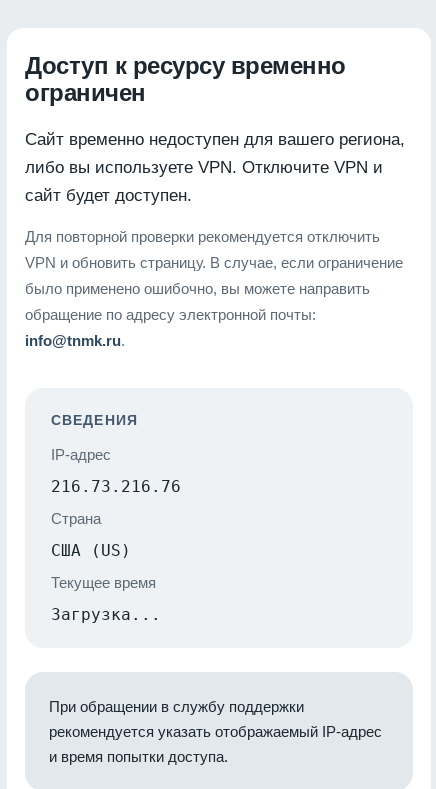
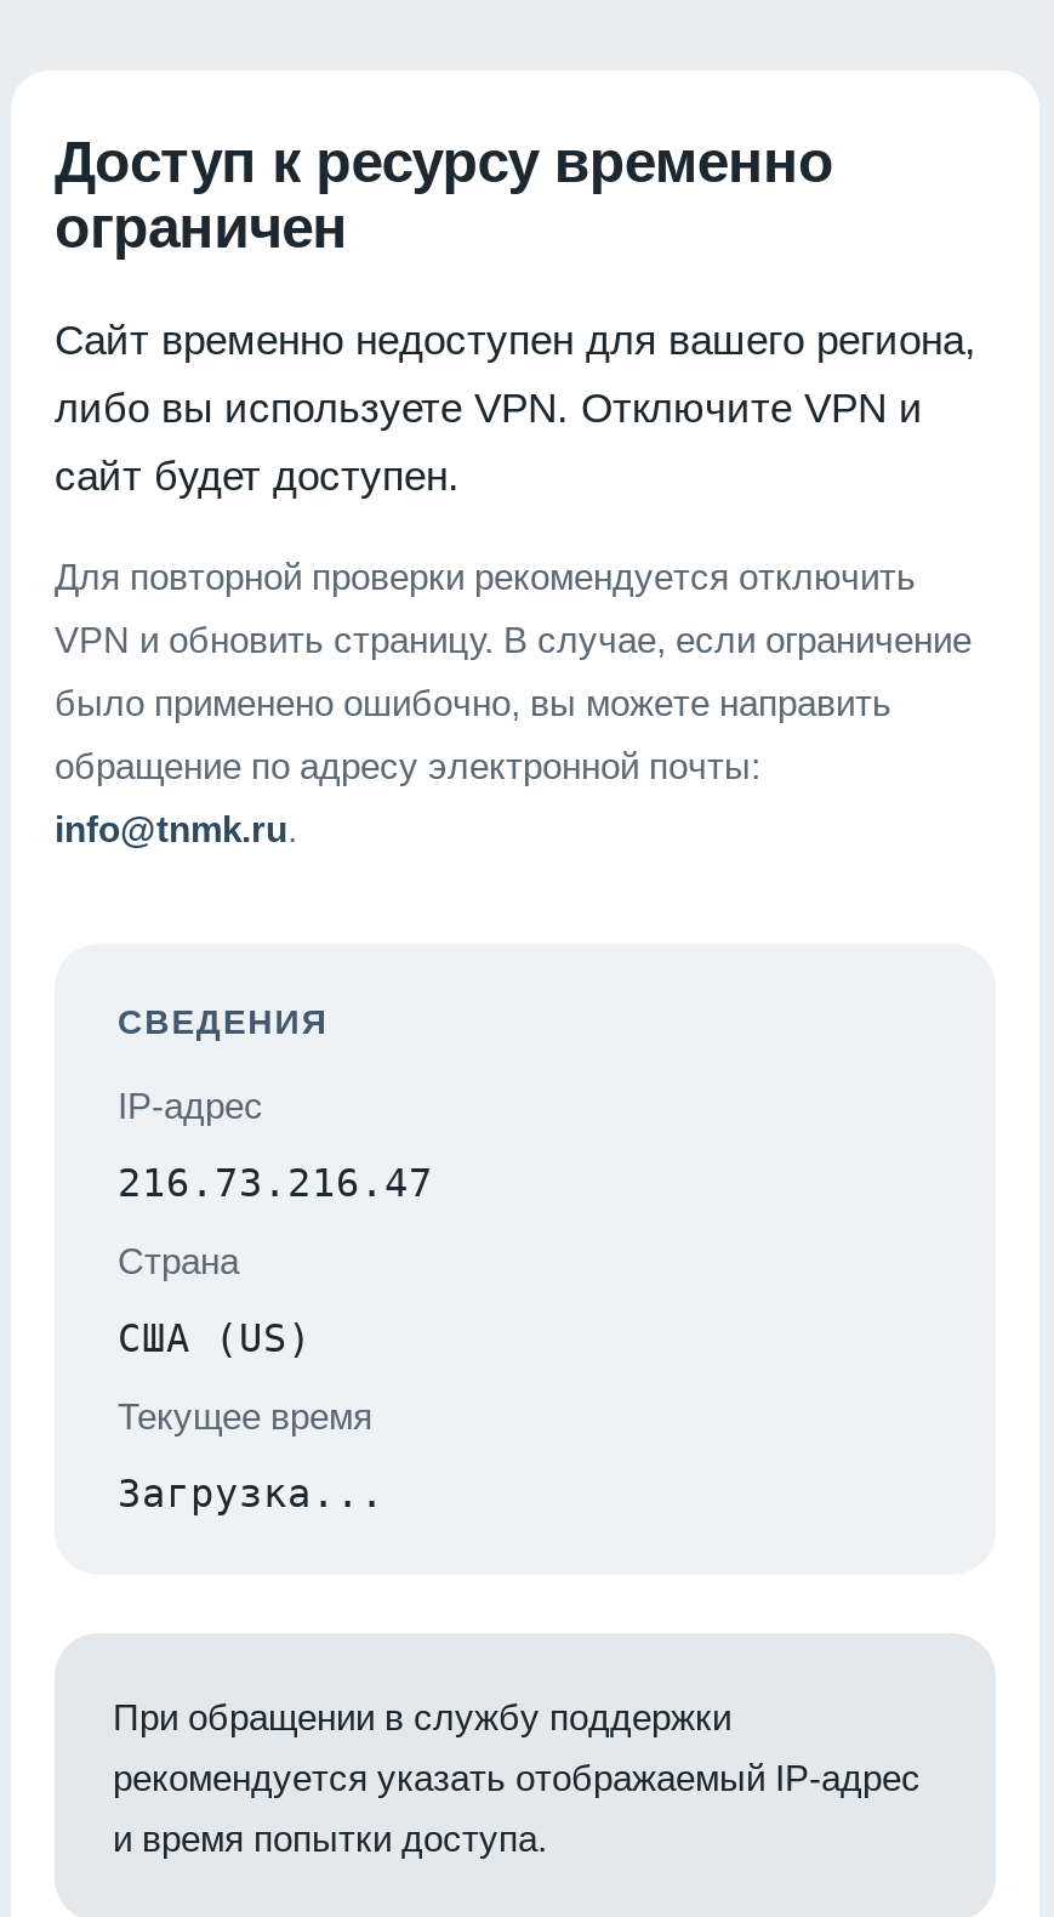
[51,476,181,495] 216.73.216.76 -> [118,1159,433,1205] 216.73.216.47

